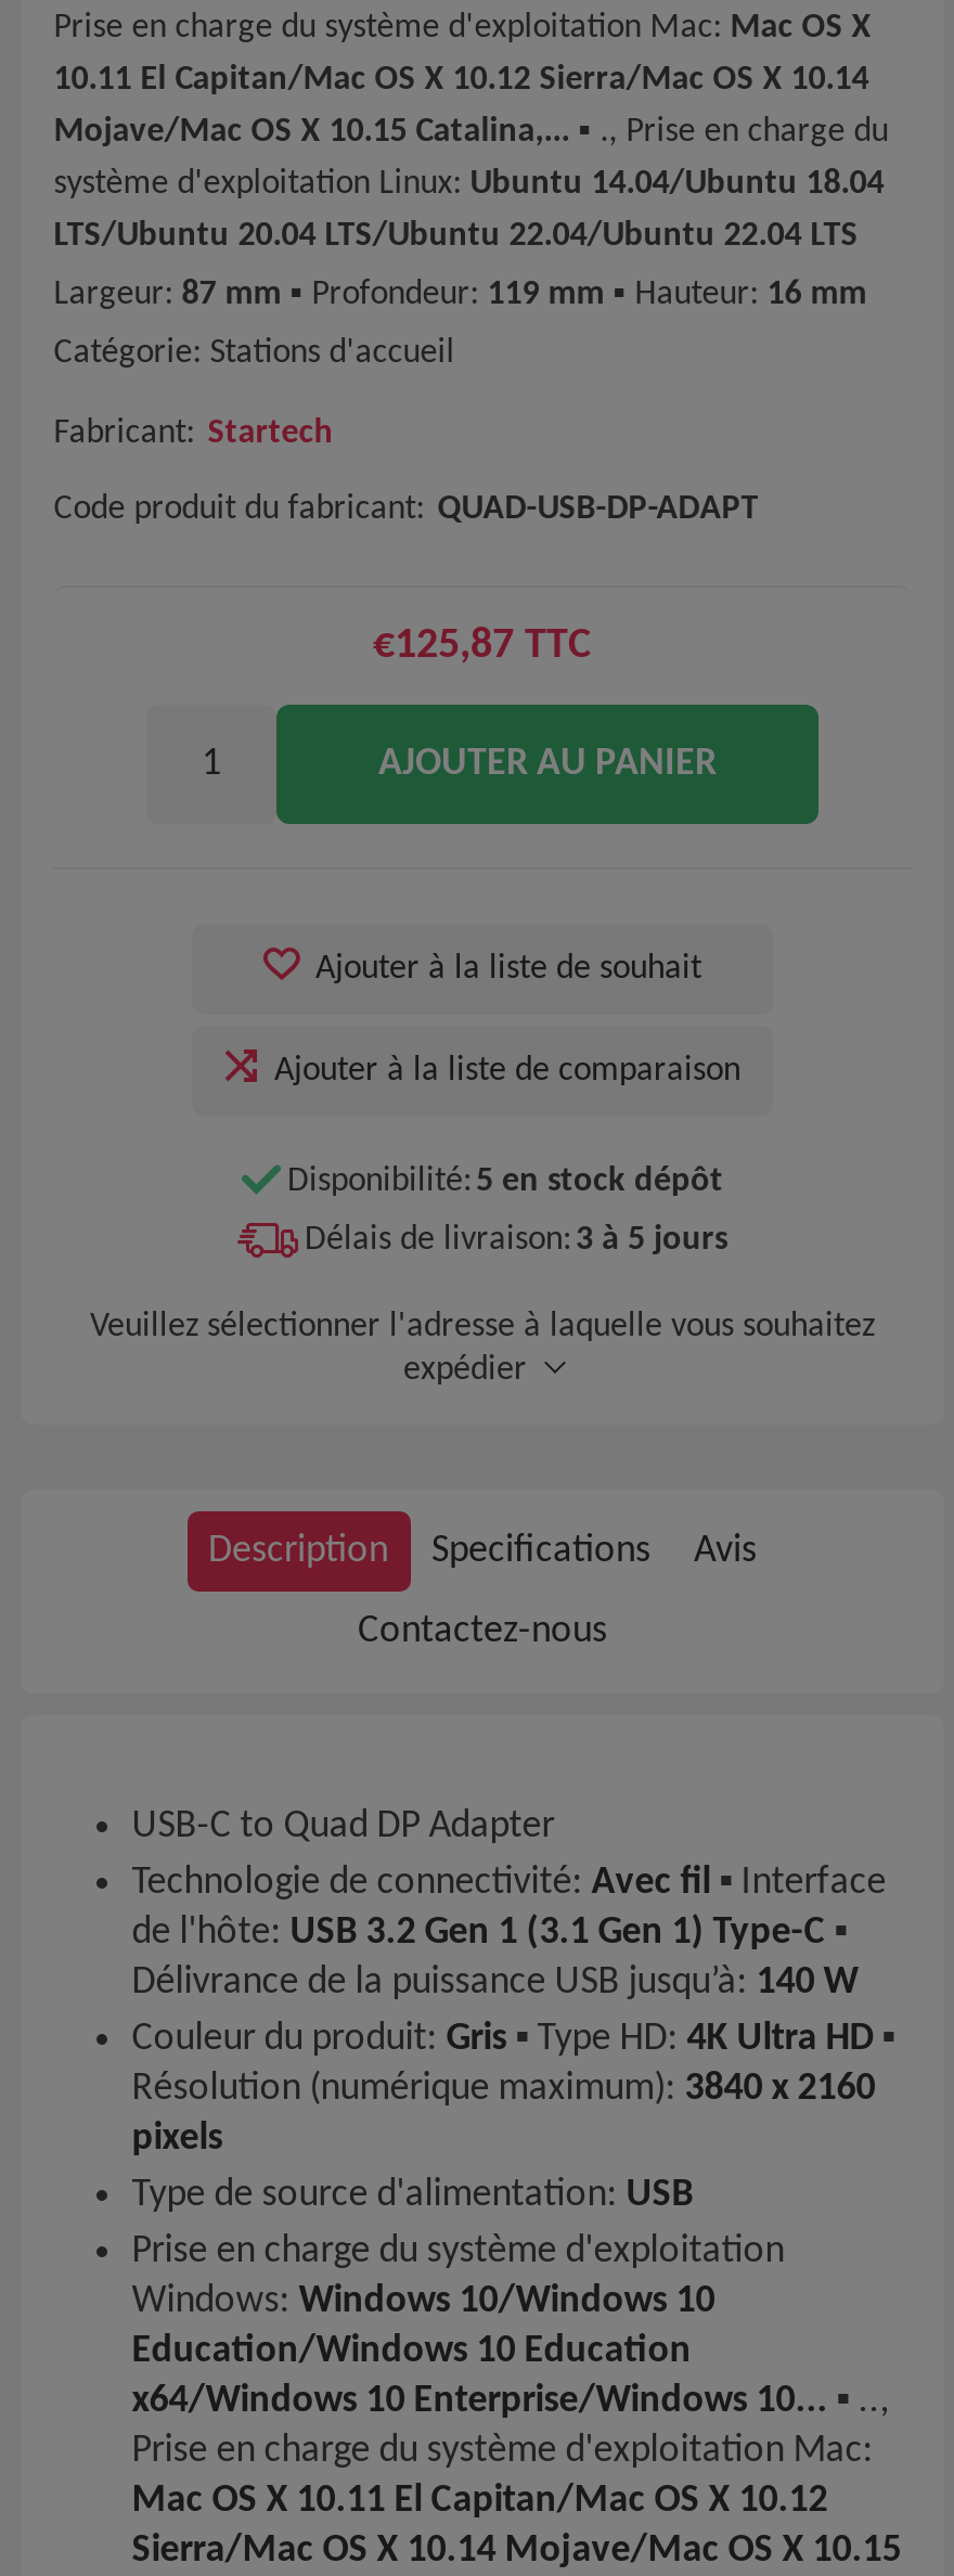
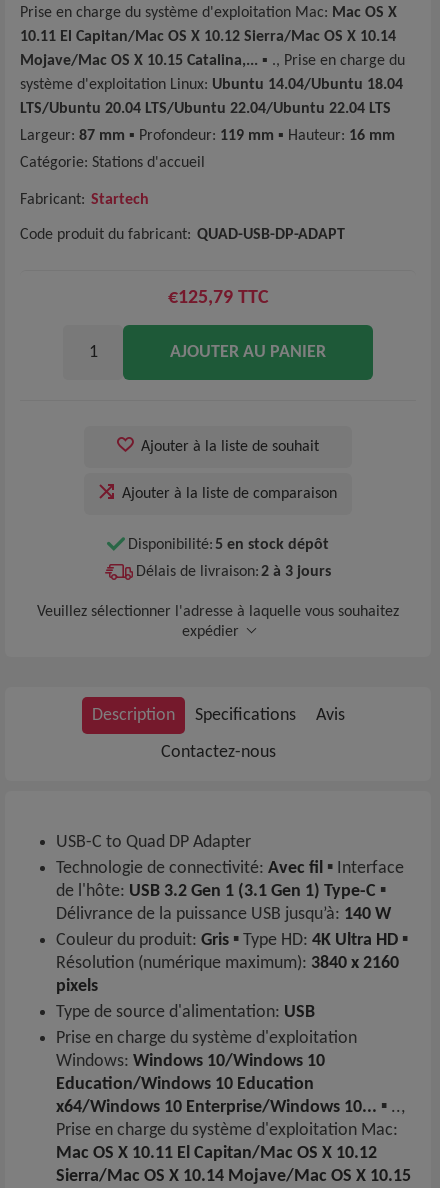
[373,624,592,668] €125,87 TTC -> [167,288,268,308] €125,79 TTC
[305,1222,727,1257] Délais de livraison: 3 à 5 jours -> [136,564,331,580] Délais de livraison: 2 à 3 jours

